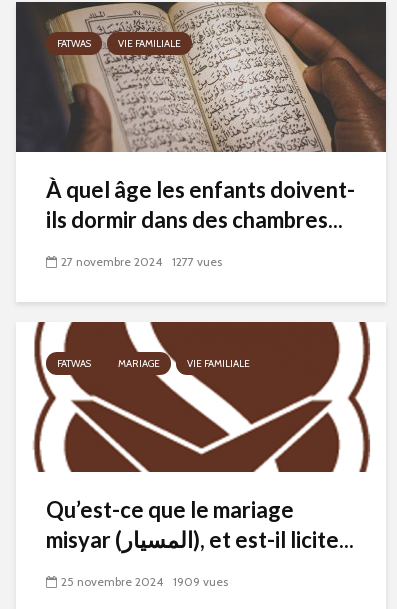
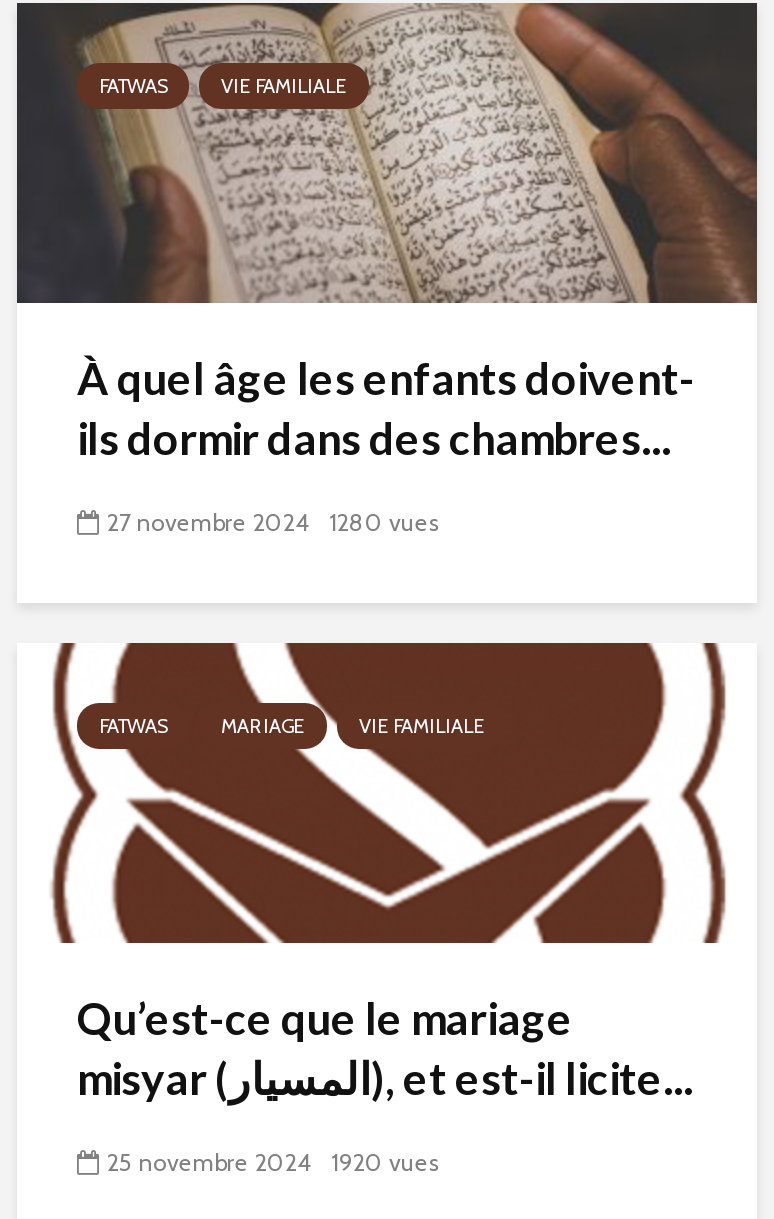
[61,254,222,269] 27 novembre 2024 1277 vues -> [107,507,439,537] 27 novembre 2024 1280 vues
[61,574,228,589] 25 novembre 2024 1909 vues -> [107,1147,439,1177] 25 novembre 2024 1920 vues

